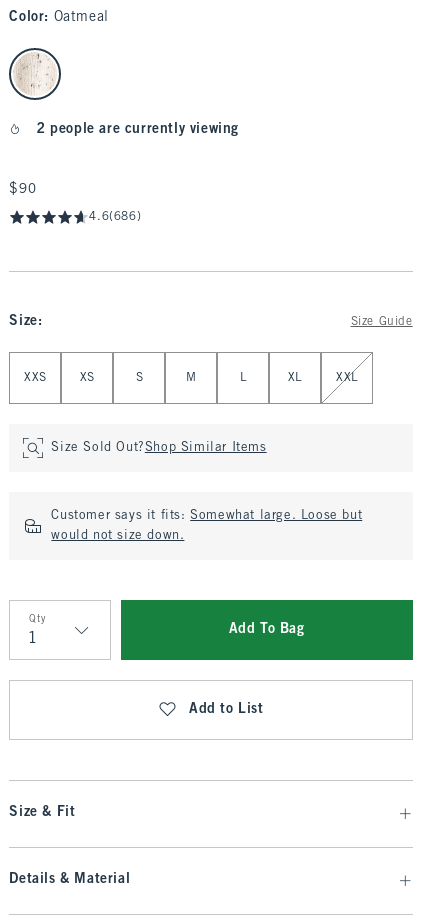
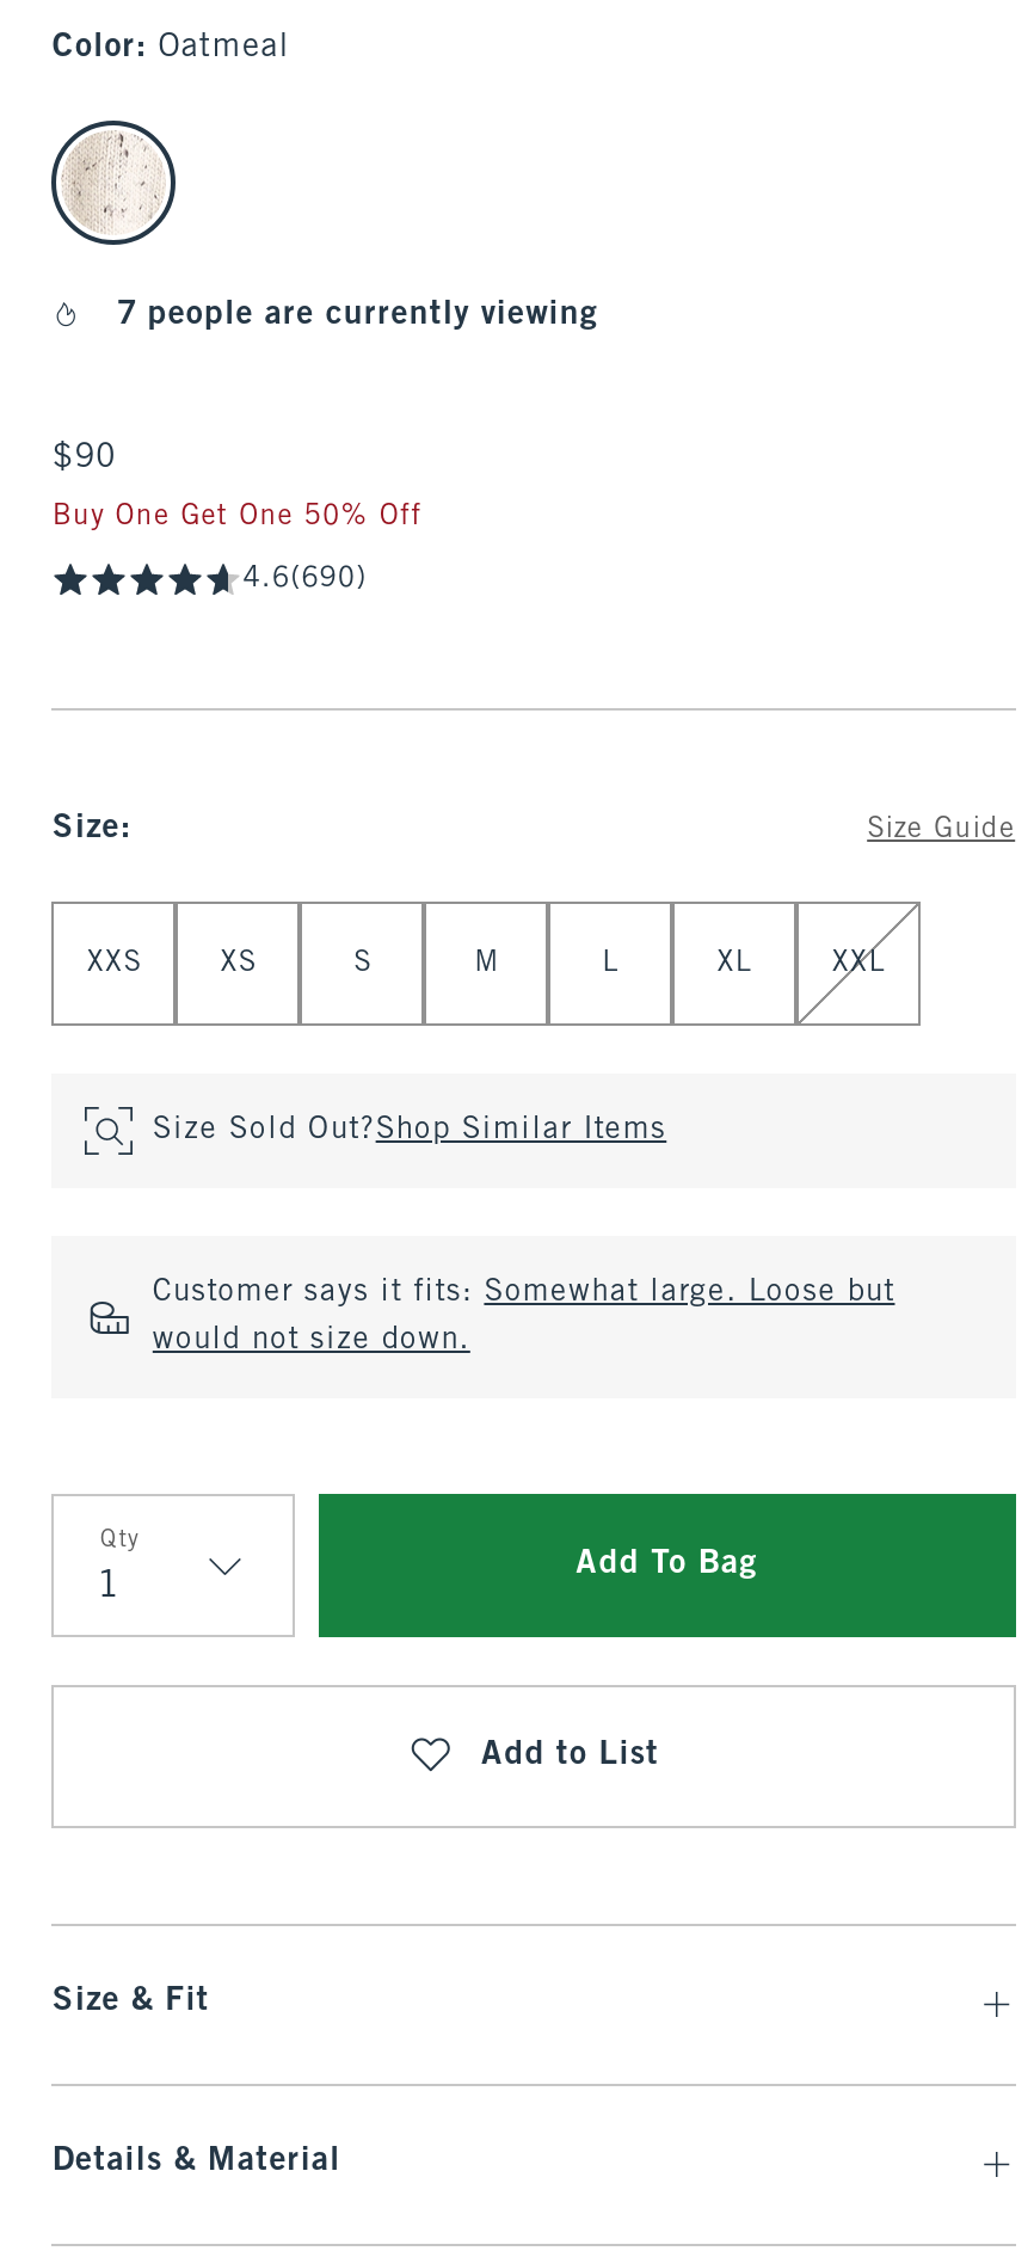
[37,123,239,136] 2 people are currently viewing -> [118,300,598,331] 7 people are currently viewing
[89,211,141,223] 4.6(686) -> [52,503,422,593] Buy One Get One 50% Off | 4.6(690)

